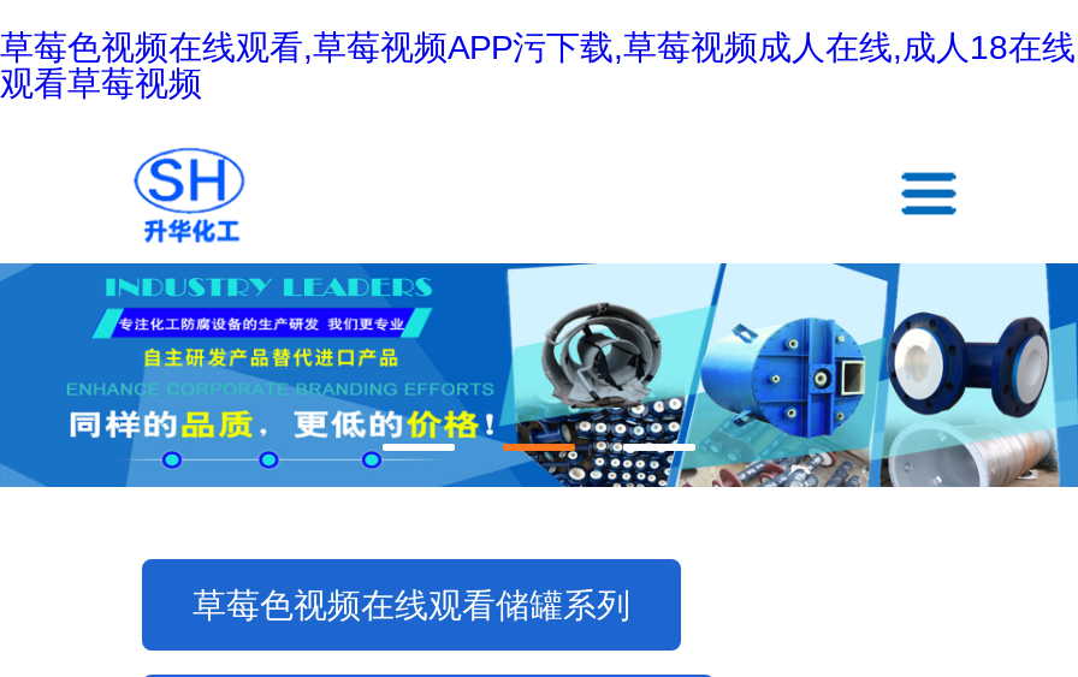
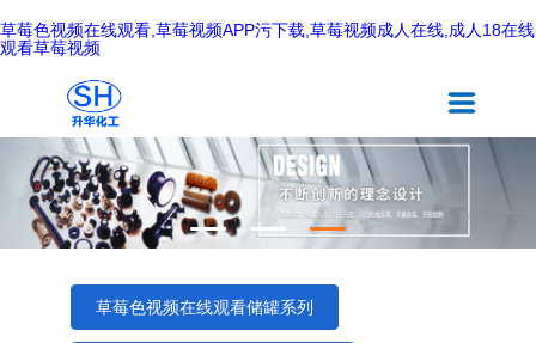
[7,261,1071,489] [image] -> [4,136,532,250] [image]

